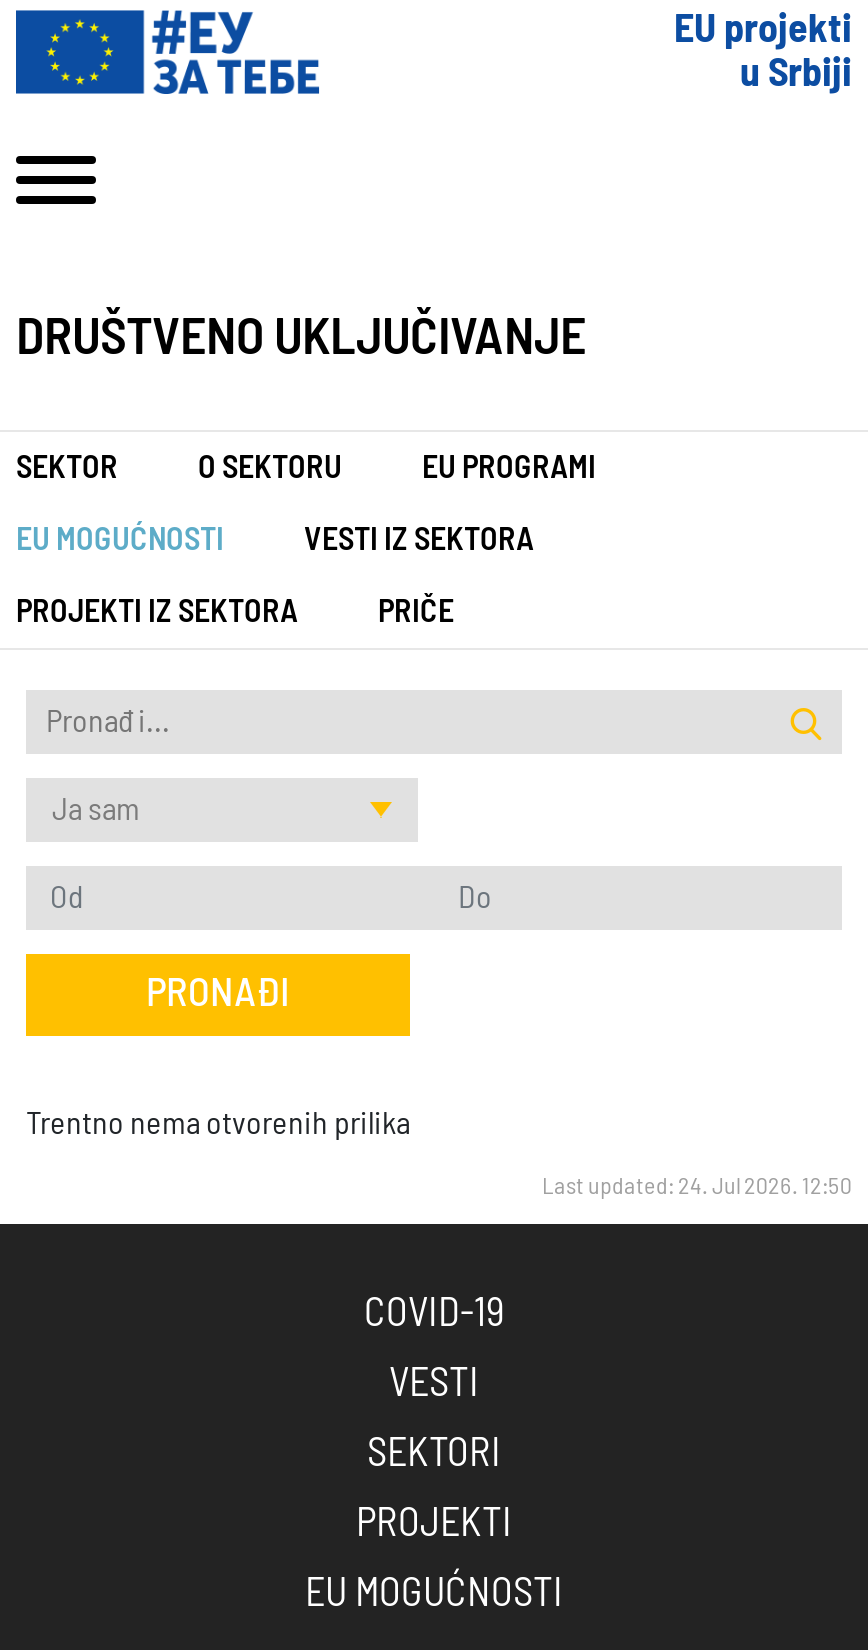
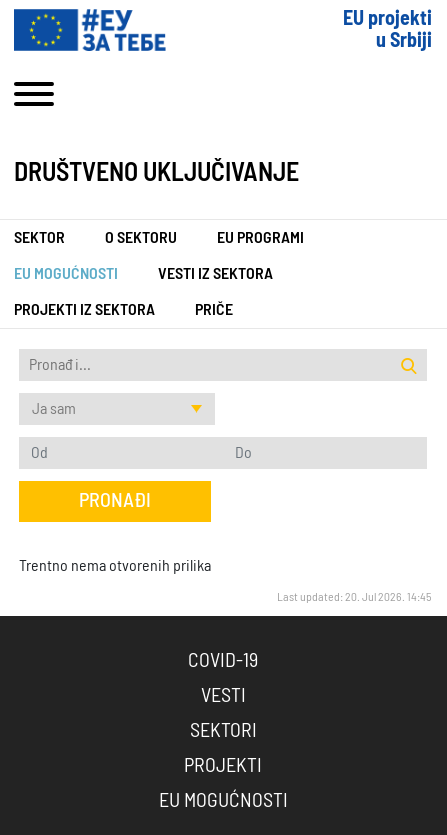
[542,1174,852,1198] Last updated: 24. Jul 2026. 12:50 -> [277,591,432,603] Last updated: 20. Jul 2026. 14:45

